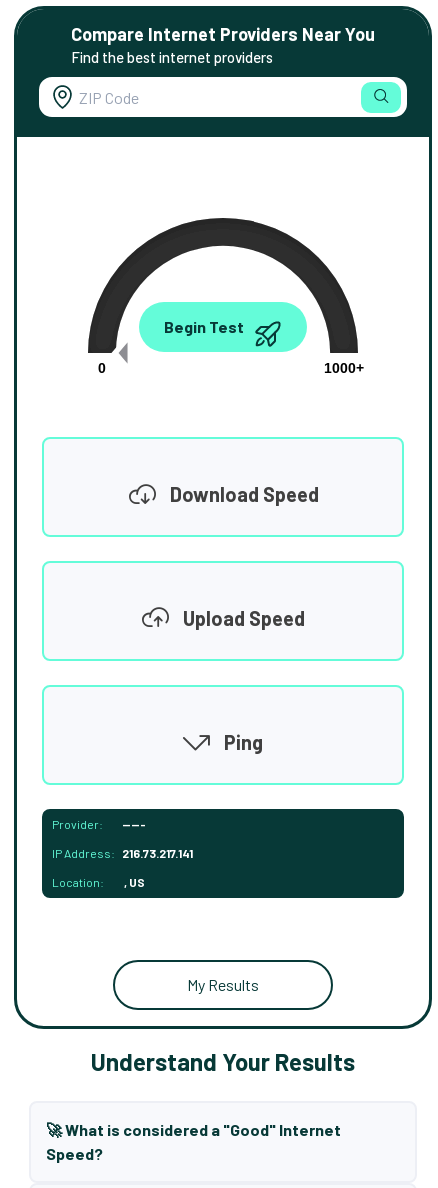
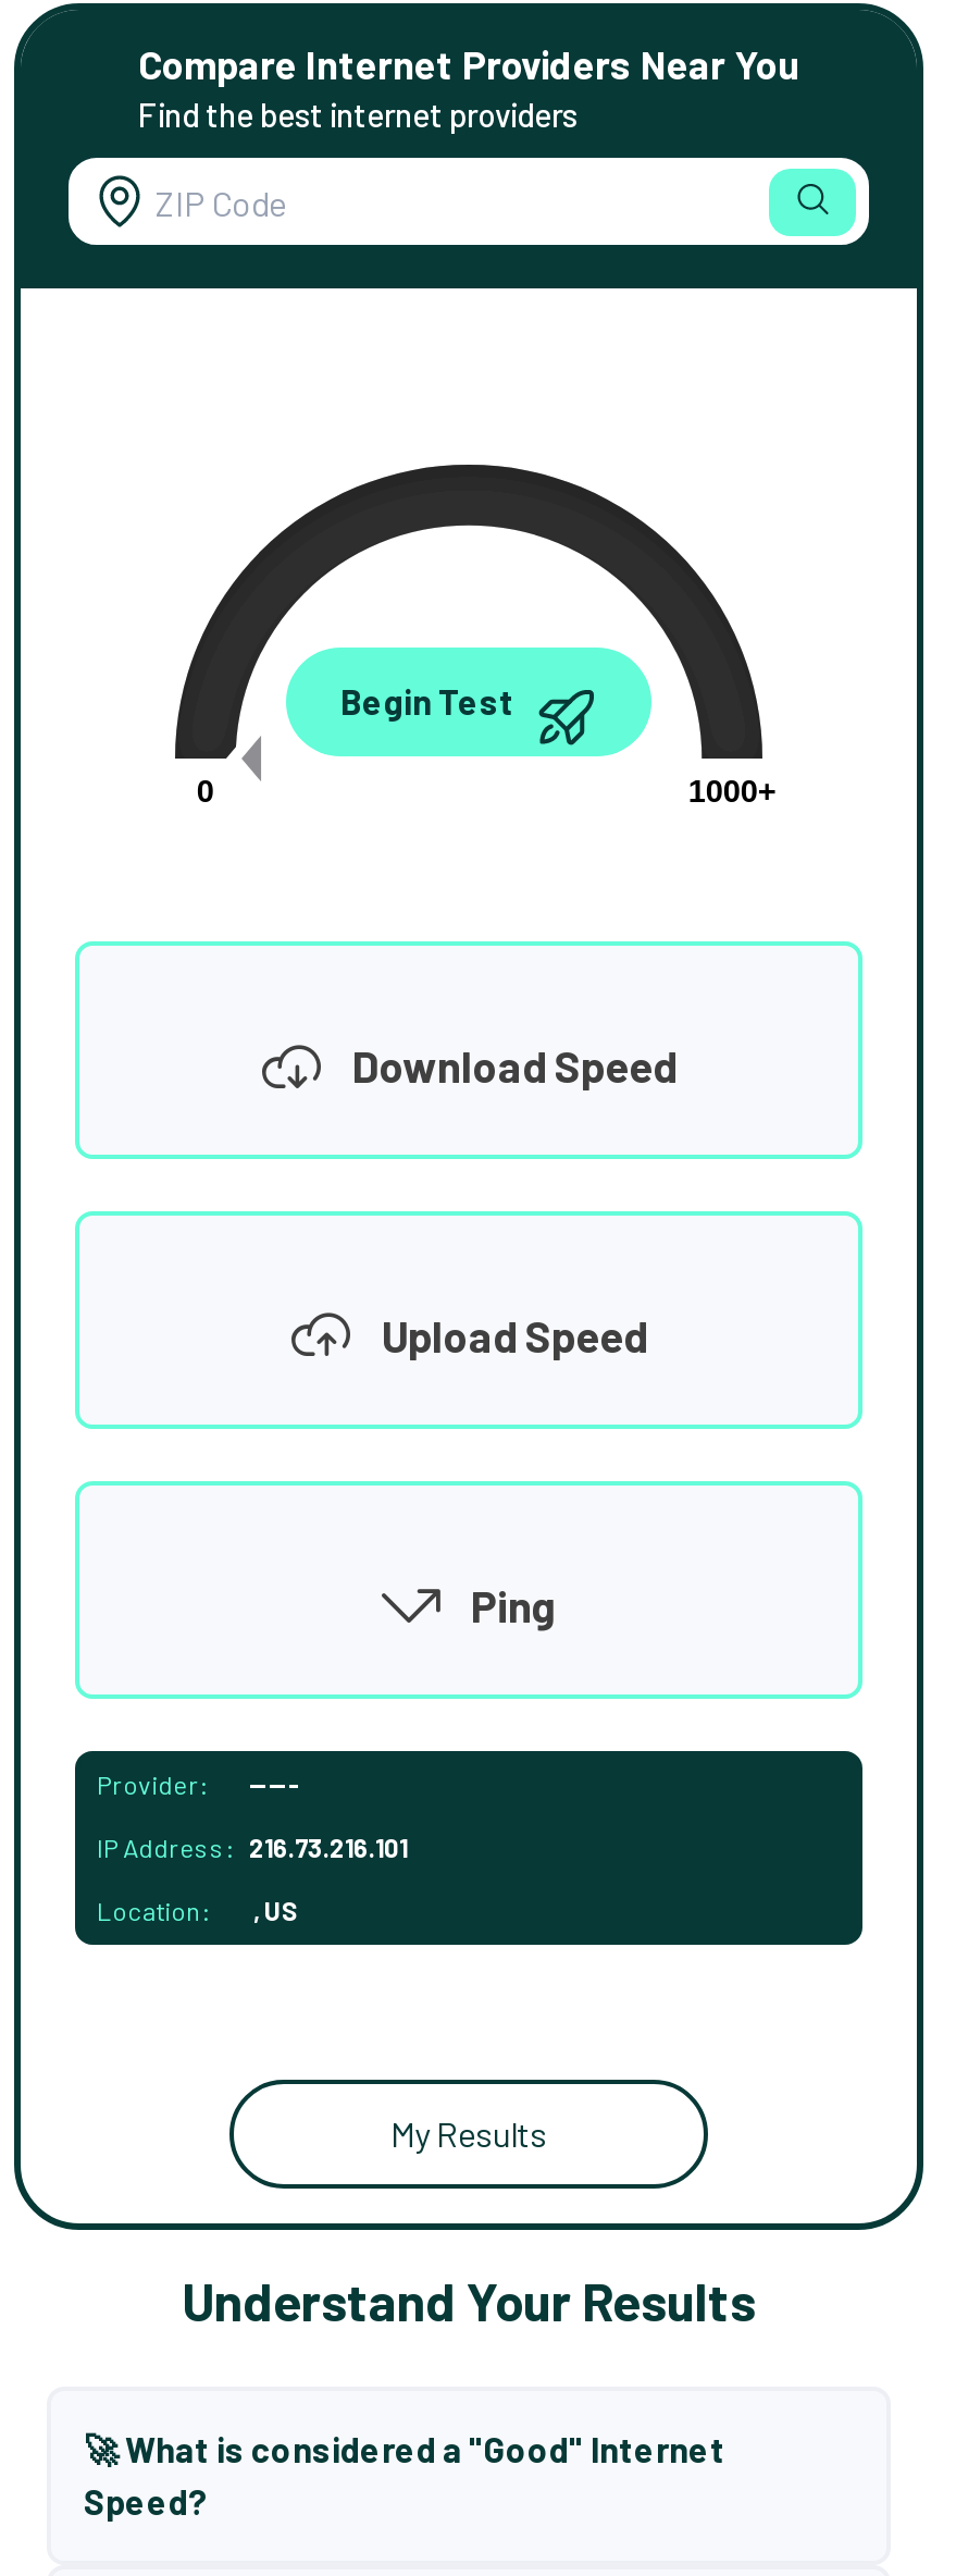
[52,846,193,860] IP Address: 216.73.217.141 -> [97,1832,408,1862] IP Address: 216.73.216.101

